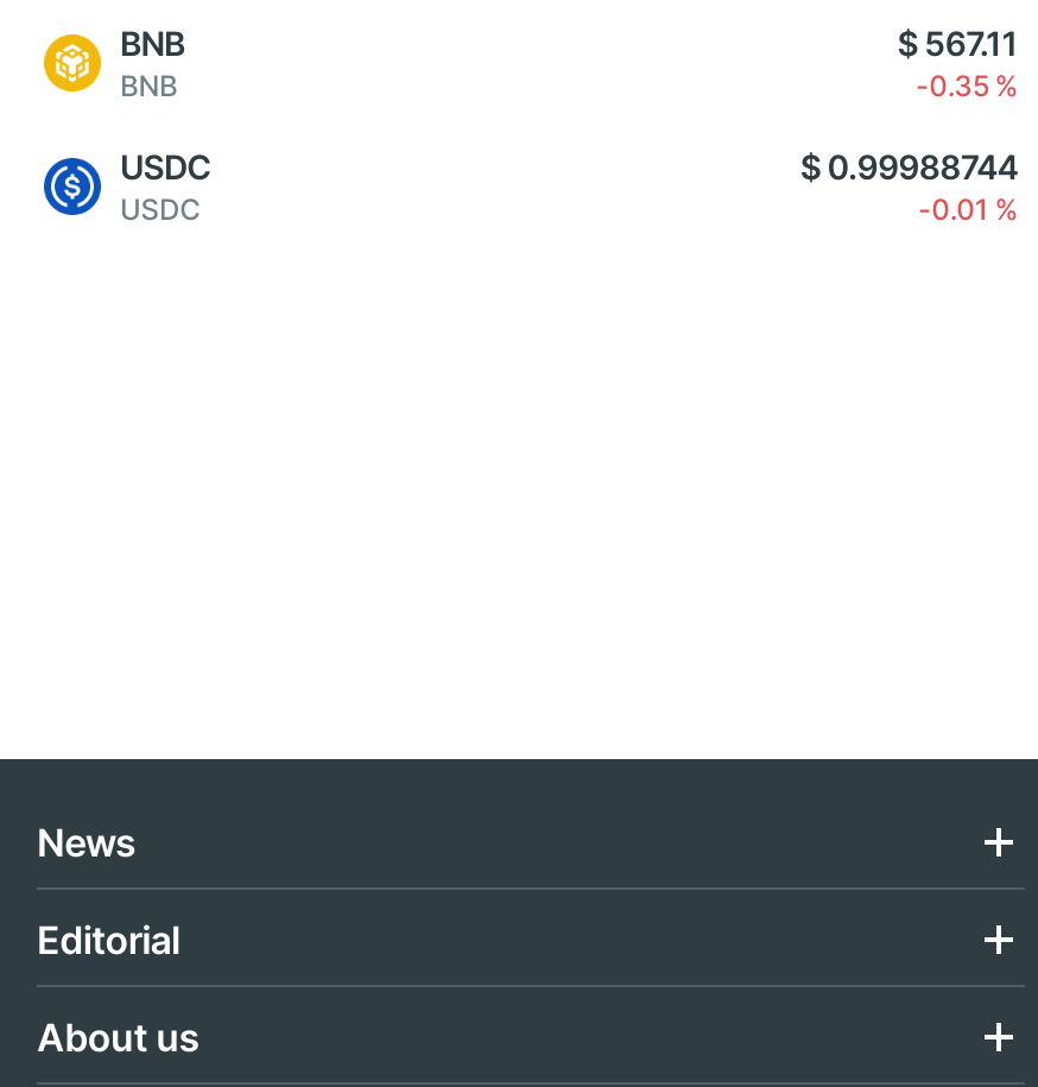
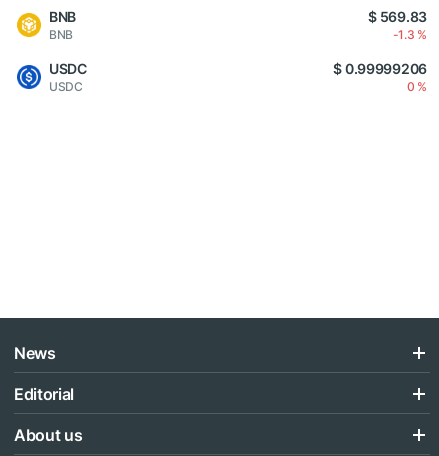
[897,23,1018,63] $ 567.11 -> [368,8,427,25] $ 569.83
[916,68,1018,104] -0.35 % -> [393,27,427,42] -1.3 %
[800,147,1018,187] $ 0.99988744 -> [333,60,427,77] $ 0.99999206
[918,192,1018,227] -0.01 % -> [407,79,427,94] 0 %

